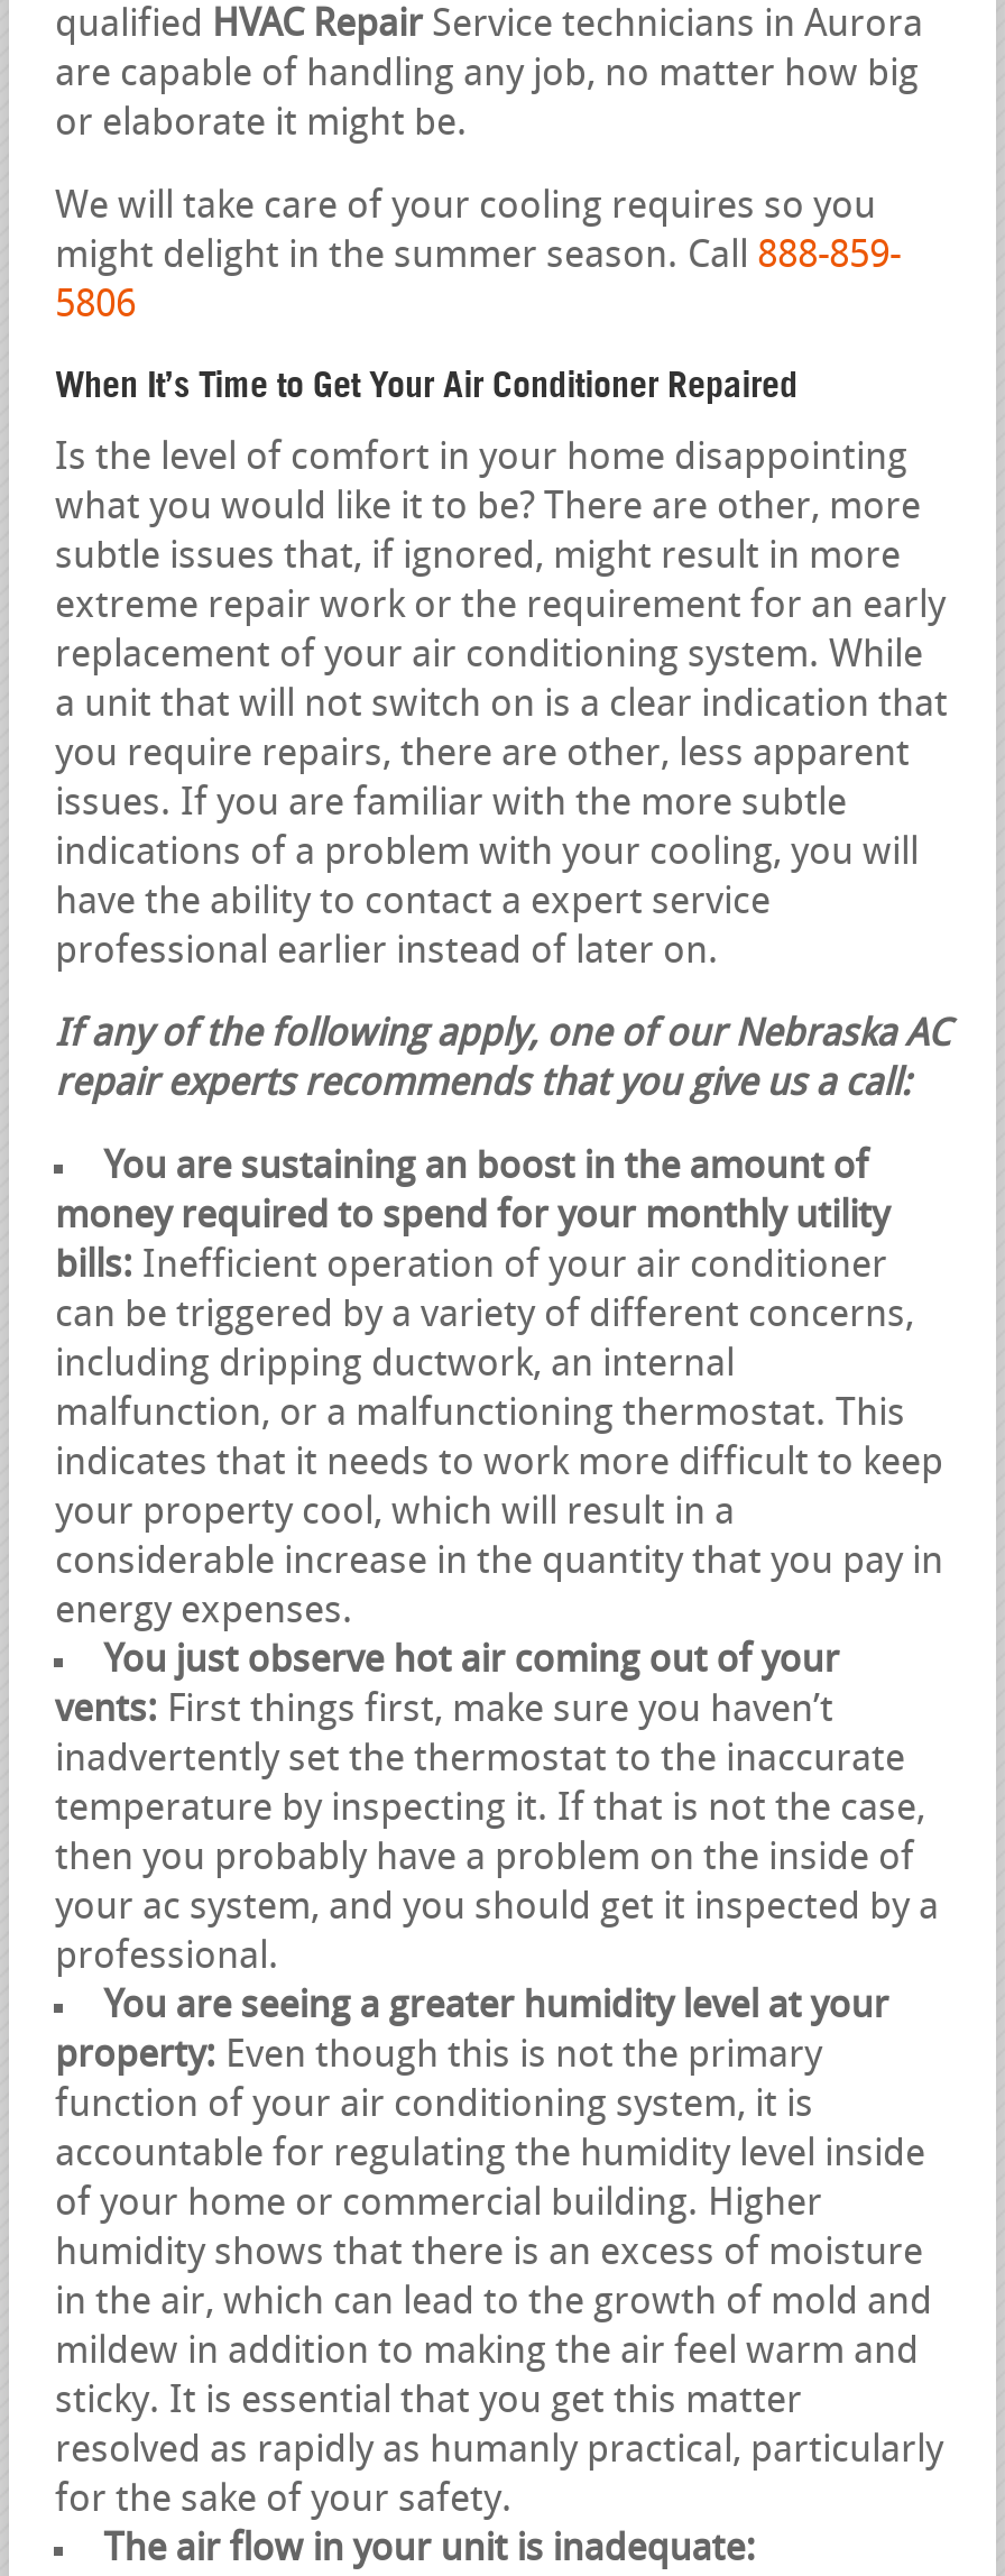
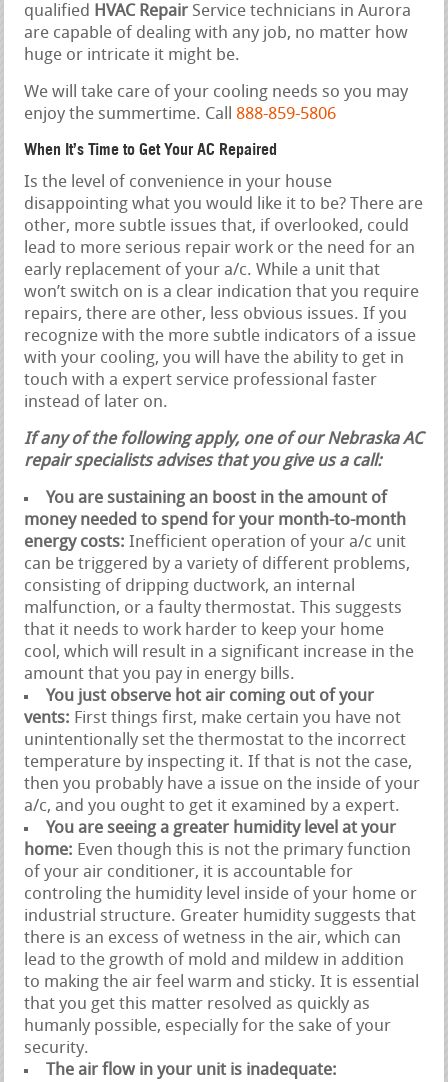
[55,55,919,143] are capable of handling any job, no matter how big | or elaborate it might be. -> [24,25,408,64] are capable of dealing with any job, no matter how | huge or intricate it might be.
[55,188,901,324] We will take care of your cooling requires so you | might delight in the summer season. Call 888-859- | 5806 -> [24,84,408,123] We will take care of your cooling needs so you may | enjoy the summertime. Call 888-859-5806
[55,360,797,405] When It’s Time to Get Your Air Conditioner Repaired -> [24,139,277,159] When It’s Time to Get Your AC Repaired
[55,439,948,971] Is the level of comfort in your home disappointing | what you would like it to be? There are other, more | subtle issues that, if ignored, might result in more | extreme repair work or the requirement for an early | replacement of your air conditioning system. While | a unit that will not switch on is a clear indication that | you require repairs, there are other, less apparent | issues. If you are familiar with the more subtle | indications of a problem with your cooling, you will | have the ability to contact a expert service | professional earlier instead of later on. -> [24,174,423,411] Is the level of convenience in your house | disappointing what you would like it to be? There are | other, more subtle issues that, if overlooked, could | lead to more serious repair work or the need for an | early replacement of your a/c. While a unit that | won’t switch on is a clear indication that you require | repairs, there are other, less obvious issues. If you | recognize with the more subtle indicators of a issue | with your cooling, you will have the ability to get in | touch with a expert service professional faster | instead of later on.
[55,1065,910,1103] repair experts recommends that you give us a call: -> [24,453,381,470] repair specialists advises that you give us a call:
[55,1197,943,1630] money required to spend for your monthly utility | bills: Inefficient operation of your air conditioner | can be triggered by a variety of different concerns, | including dripping ductwork, an internal | malfunction, or a malfunctioning thermostat. This | indicates that it needs to work more difficult to keep | your property cool, which will result in a | considerable increase in the quantity that you pay in | energy expenses. -> [24,512,414,683] money needed to spend for your month-to-month | energy costs: Inefficient operation of your a/c unit | can be triggered by a variety of different problems, | consisting of dripping ductwork, an internal | malfunction, or a faulty thermostat. This suggests | that it needs to work harder to keep your home | cool, which will result in a significant increase in the | amount that you pay in energy bills.
[55,1691,905,1779] vents: First things first, make sure you haven’t | inadvertently set the thermostat to the inaccurate -> [24,710,406,749] vents: First things first, make certain you have not | unintentionally set the thermostat to the incorrect
[55,1839,939,1976] then you probably have a problem on the inside of | your ac system, and you should get it inspected by a | professional. -> [24,776,420,815] then you probably have a issue on the inside of your | a/c, and you ought to get it examined by a expert.
[55,2037,943,2519] property: Even though this is not the primary | function of your air conditioning system, it is | accountable for regulating the humidity level inside | of your home or commercial building. Higher | humidity shows that there is an excess of moisture | in the air, which can lead to the growth of mold and | mildew in addition to making the air feel warm and | sticky. It is essential that you get this matter | resolved as rapidly as humanly practical, particularly | for the sake of your safety. -> [24,842,419,1057] home: Even though this is not the primary function | of your air conditioner, it is accountable for | controling the humidity level inside of your home or | industrial structure. Greater humidity suggests that | there is an excess of wetness in the air, which can | lead to the growth of mold and mildew in addition | to making the air feel warm and sticky. It is essential | that you get this matter resolved as quickly as | humanly possible, especially for the sake of your | security.

